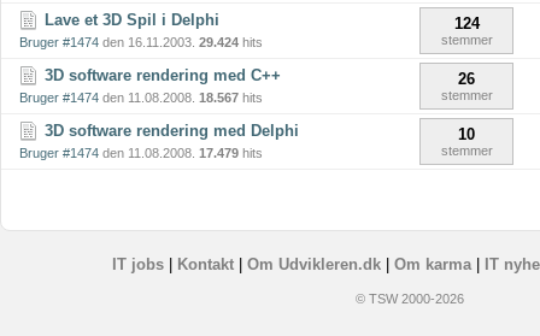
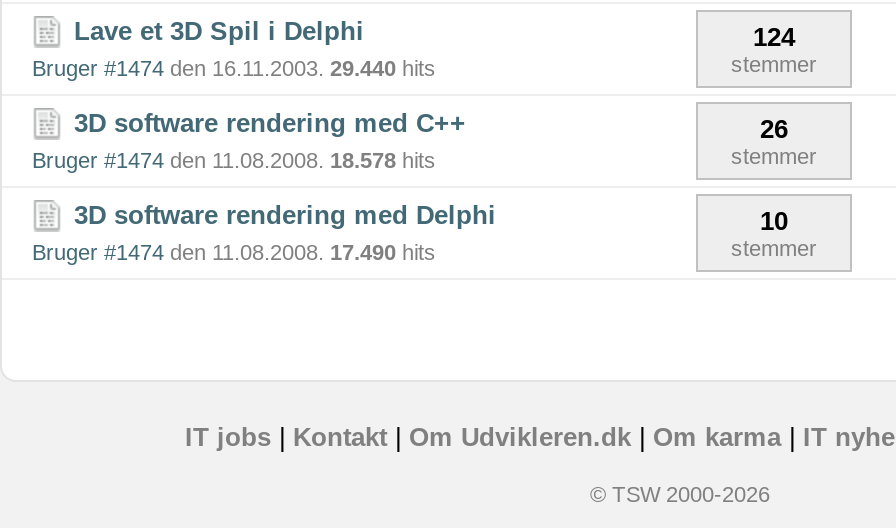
[19,35,263,49] Bruger #1474 den 16.11.2003. 29.424 hits -> [32,56,436,80] Bruger #1474 den 16.11.2003. 29.440 hits
[19,90,263,105] Bruger #1474 den 11.08.2008. 18.567 hits -> [32,148,436,172] Bruger #1474 den 11.08.2008. 18.578 hits
[19,146,263,160] Bruger #1474 den 11.08.2008. 17.479 hits -> [32,240,436,264] Bruger #1474 den 11.08.2008. 17.490 hits

